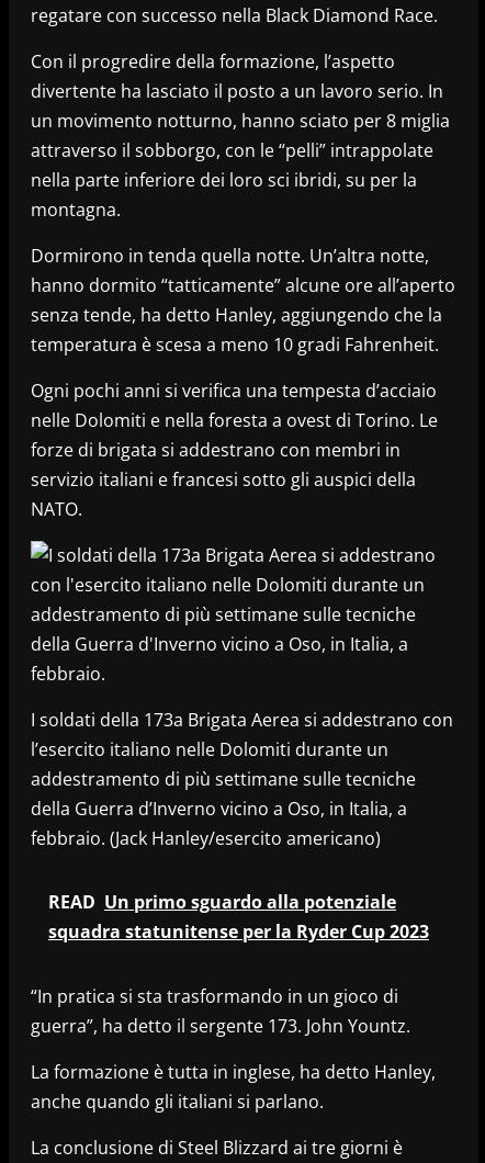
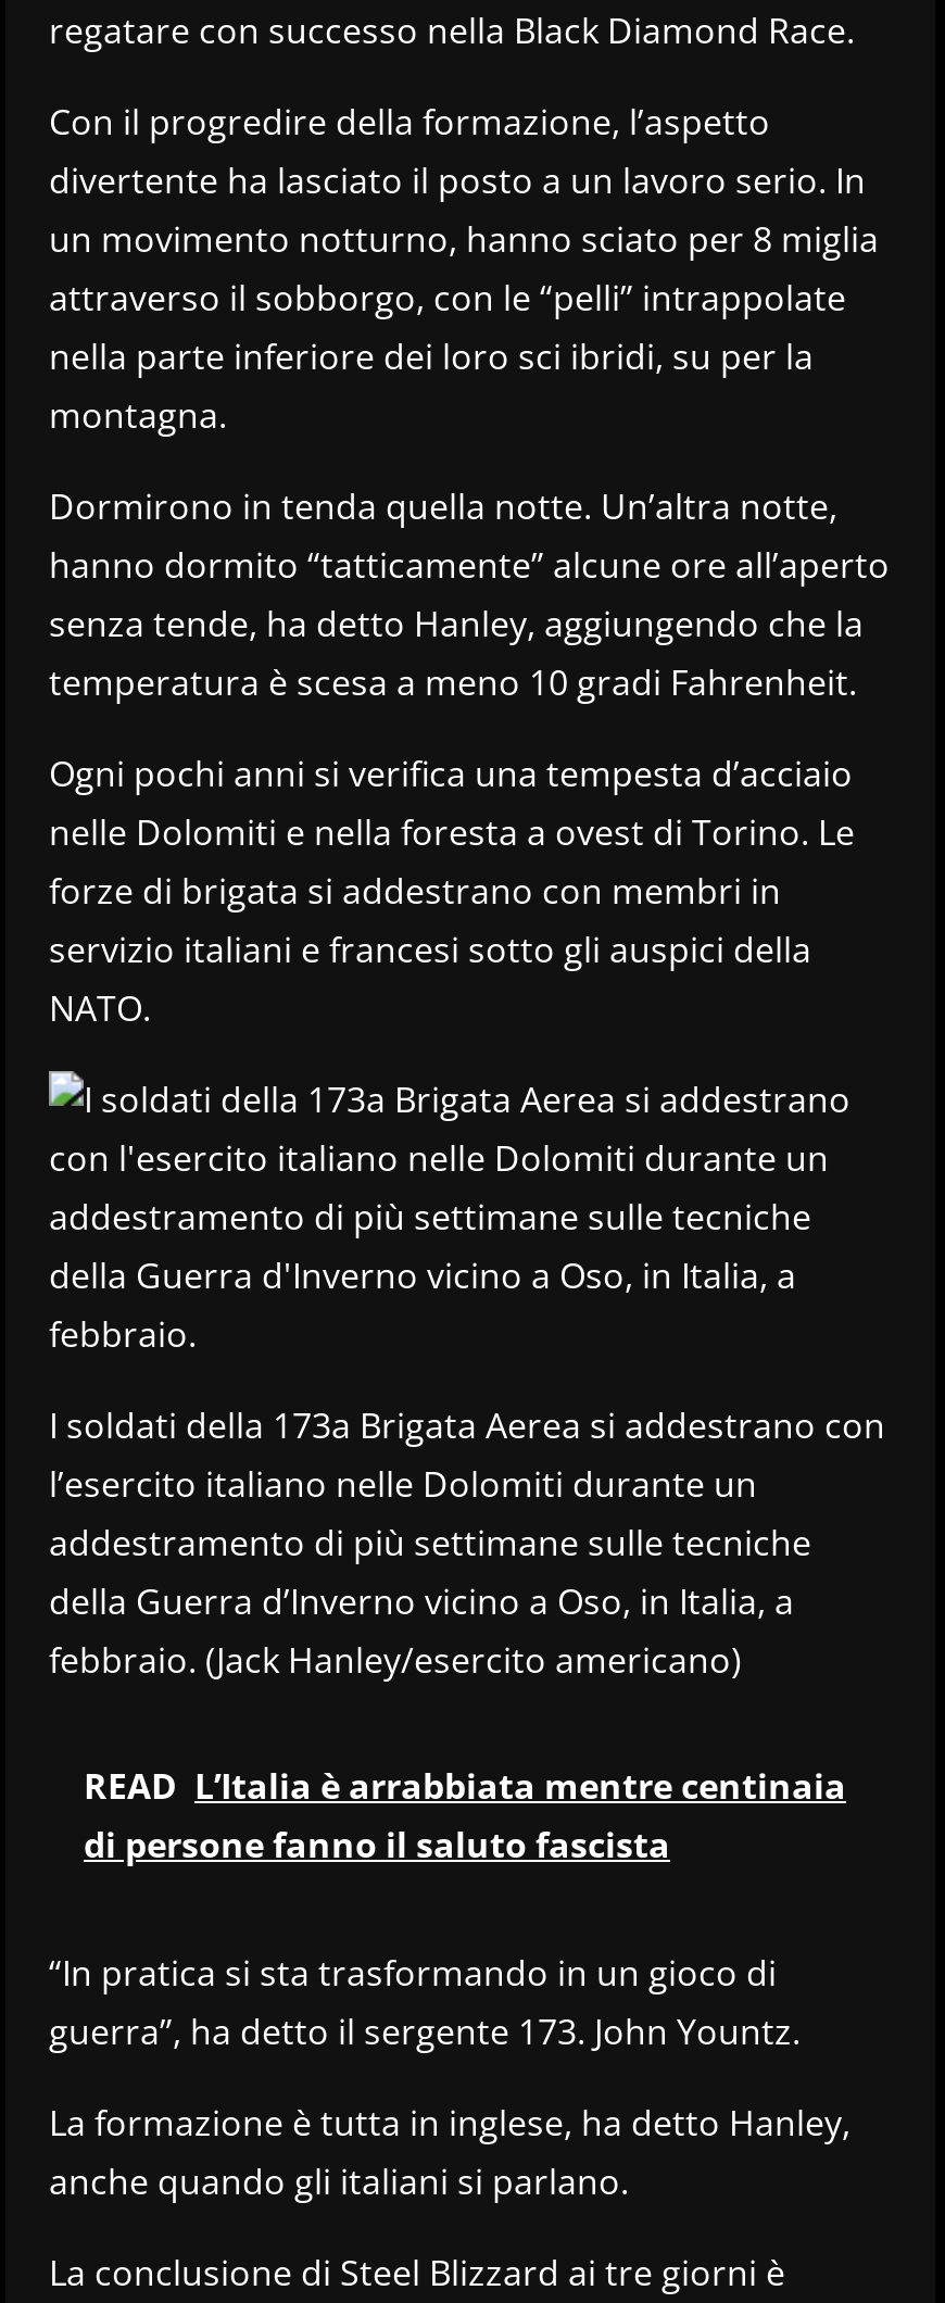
[48,890,429,944] READ Un primo sguardo alla potenziale | squadra statunitense per la Ryder Cup 2023 -> [84,1762,846,1868] READ L’Italia è arrabbiata mentre centinaia | di persone fanno il saluto fascista

